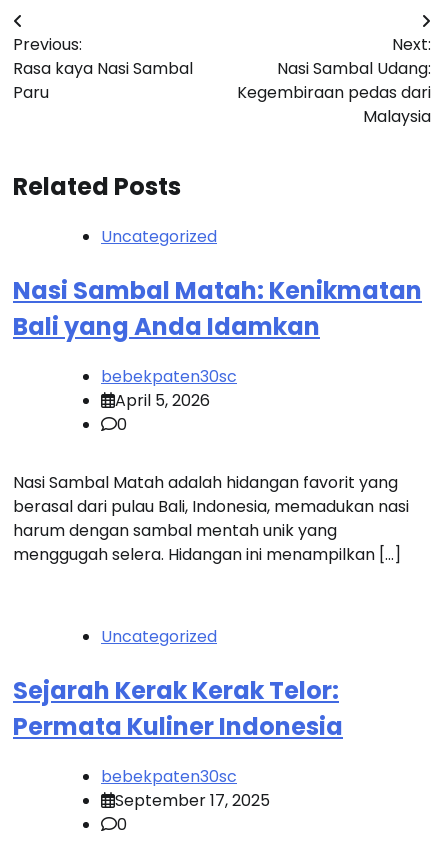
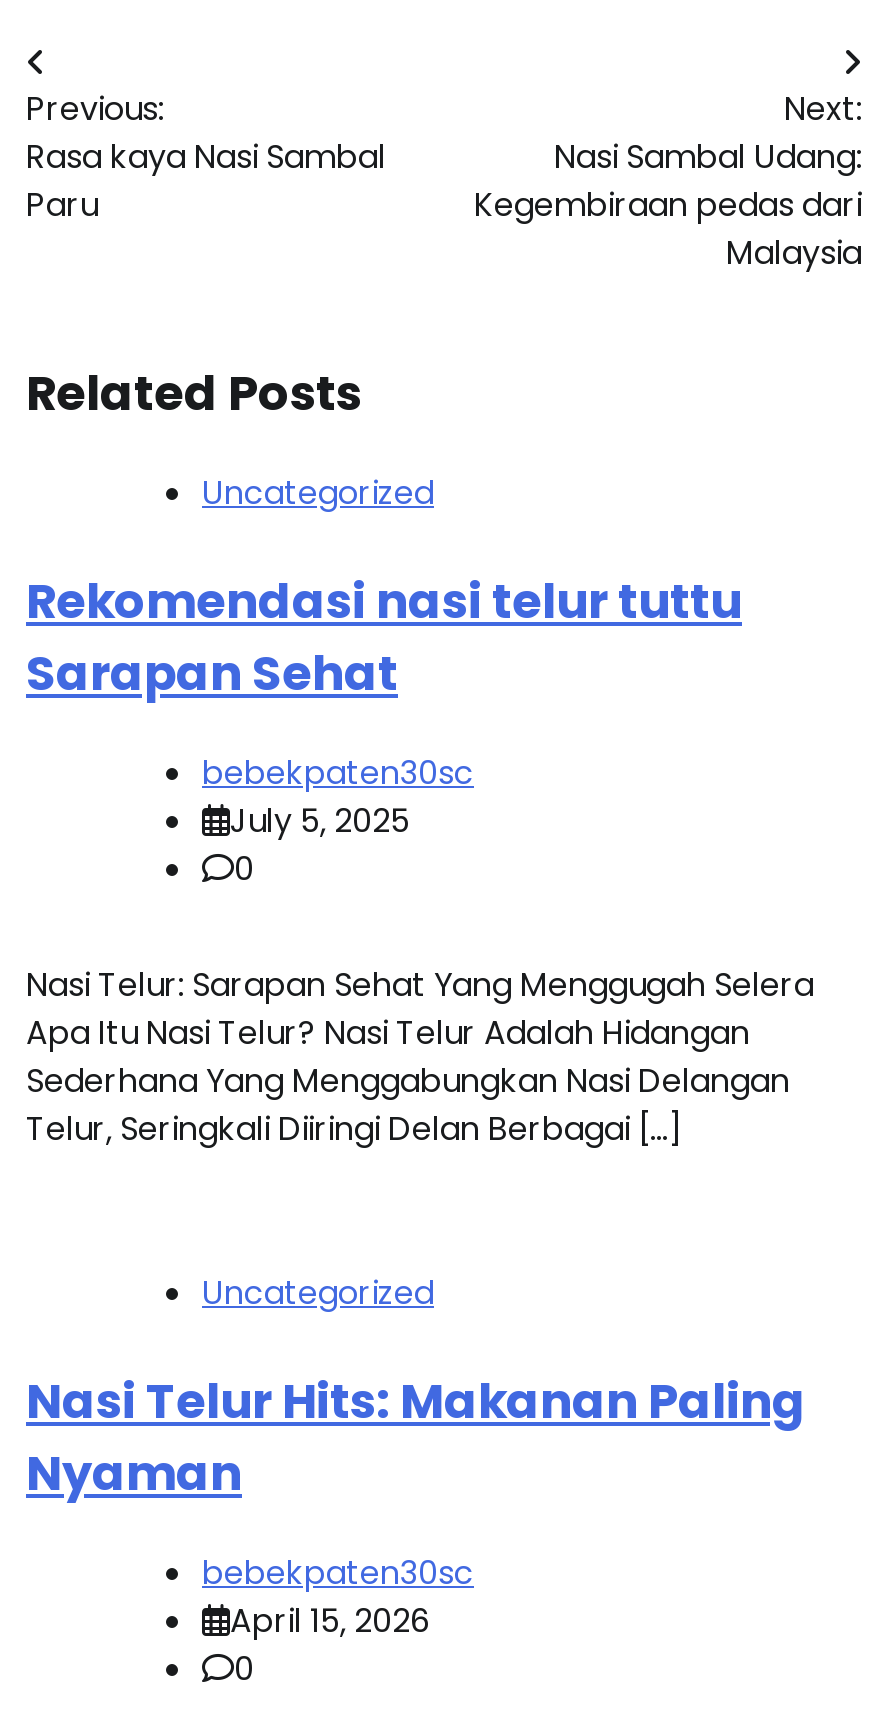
[13,274,422,343] Nasi Sambal Matah: Kenikmatan | Bali yang Anda Idamkan -> [26,568,742,706] Rekomendasi nasi telur tuttu | Sarapan Sehat
[115,389,210,412] April 5, 2026 -> [230,798,410,844] July 5, 2025
[13,471,409,566] Nasi Sambal Matah adalah hidangan favorit yang | berasal dari pulau Bali, Indonesia, memadukan nasi | harum dengan sambal mentah unik yang | menggugah selera. Hidangan ini menampilkan […] -> [26,962,814,1152] Nasi Telur: Sarapan Sehat Yang Menggugah Selera | Apa Itu Nasi Telur? Nasi Telur Adalah Hidangan | Sederhana Yang Menggabungkan Nasi Delangan | Telur, Seringkali Diiringi Delan Berbagai […]
[13,674,343,743] Sejarah Kerak Kerak Telor: | Permata Kuliner Indonesia -> [26,1368,806,1506] Nasi Telur Hits: Makanan Paling | Nyaman
[115,789,270,812] September 17, 2025 -> [230,1598,430,1644] April 15, 2026

